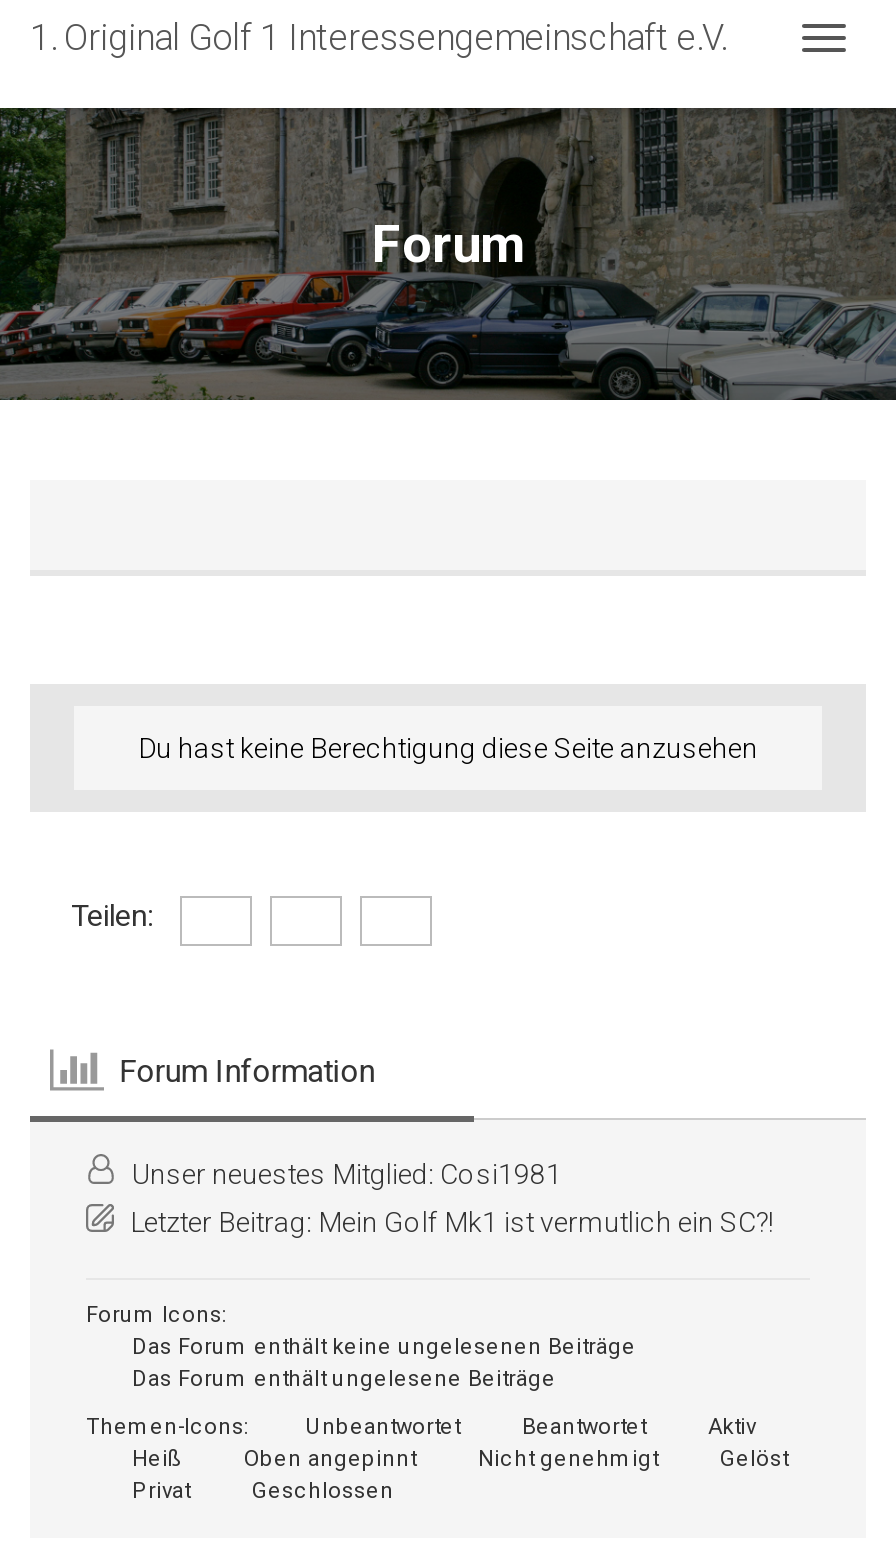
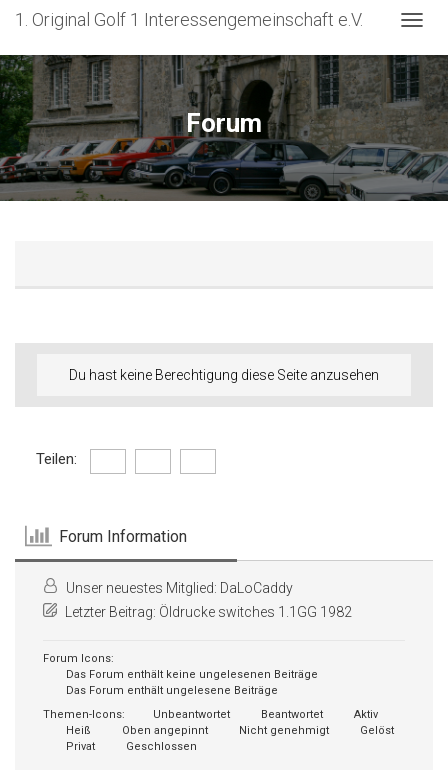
[126,1158,562,1190] Unser neuestes Mitglied: Cosi1981 -> [63,580,293,596] Unser neuestes Mitglied: DaLoCaddy
[124,1206,774,1238] Letzter Beitrag: Mein Golf Mk1 ist vermutlich ein SC?! -> [62,604,352,620] Letzter Beitrag: Öldrucke switches 1.1GG 1982

